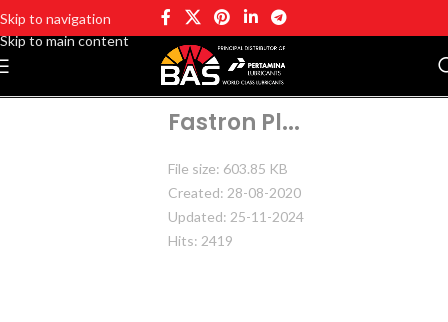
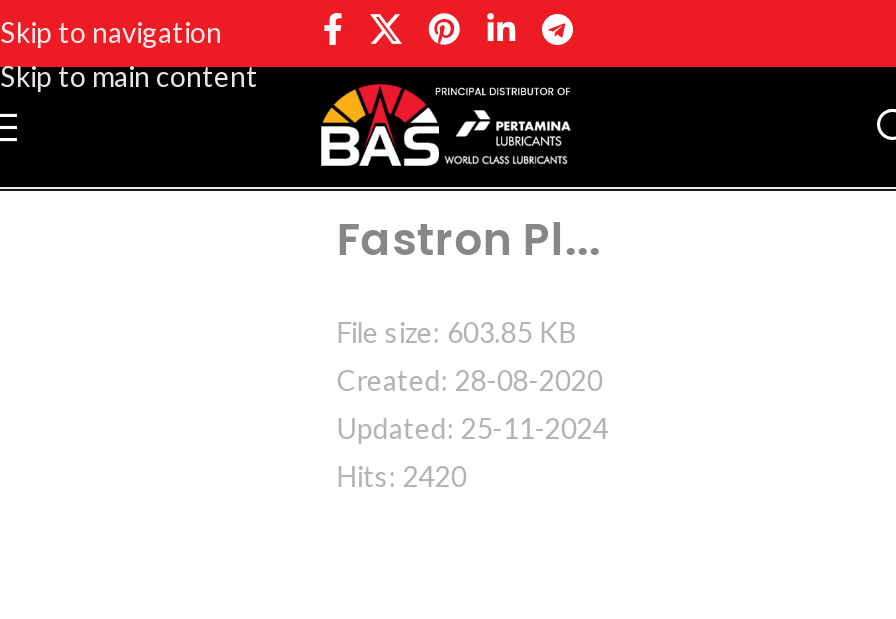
[168,232,233,249] Hits: 2419 -> [337,459,467,493] Hits: 2420

